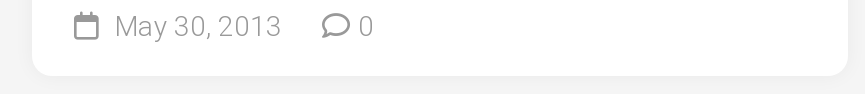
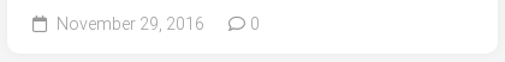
[108,10,282,42] May 30, 2013 -> [53,14,204,33] November 29, 2016

